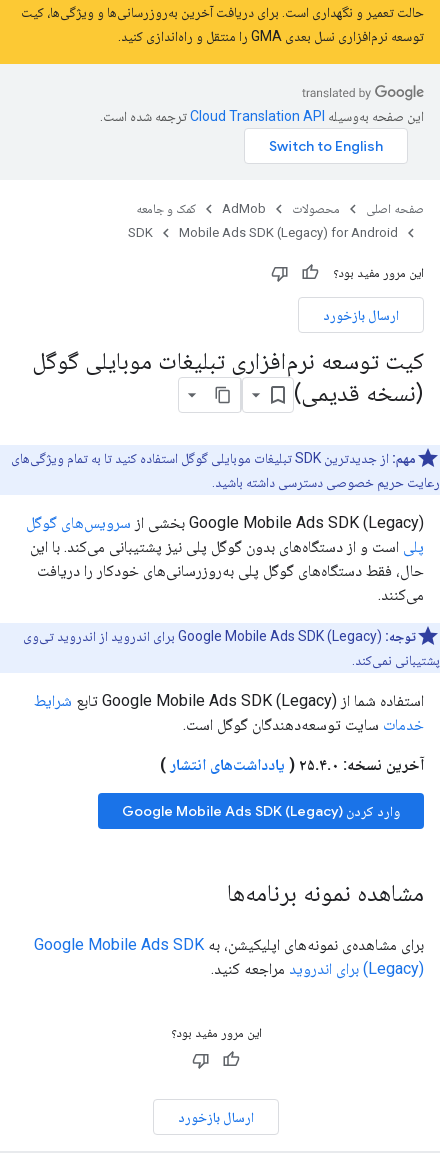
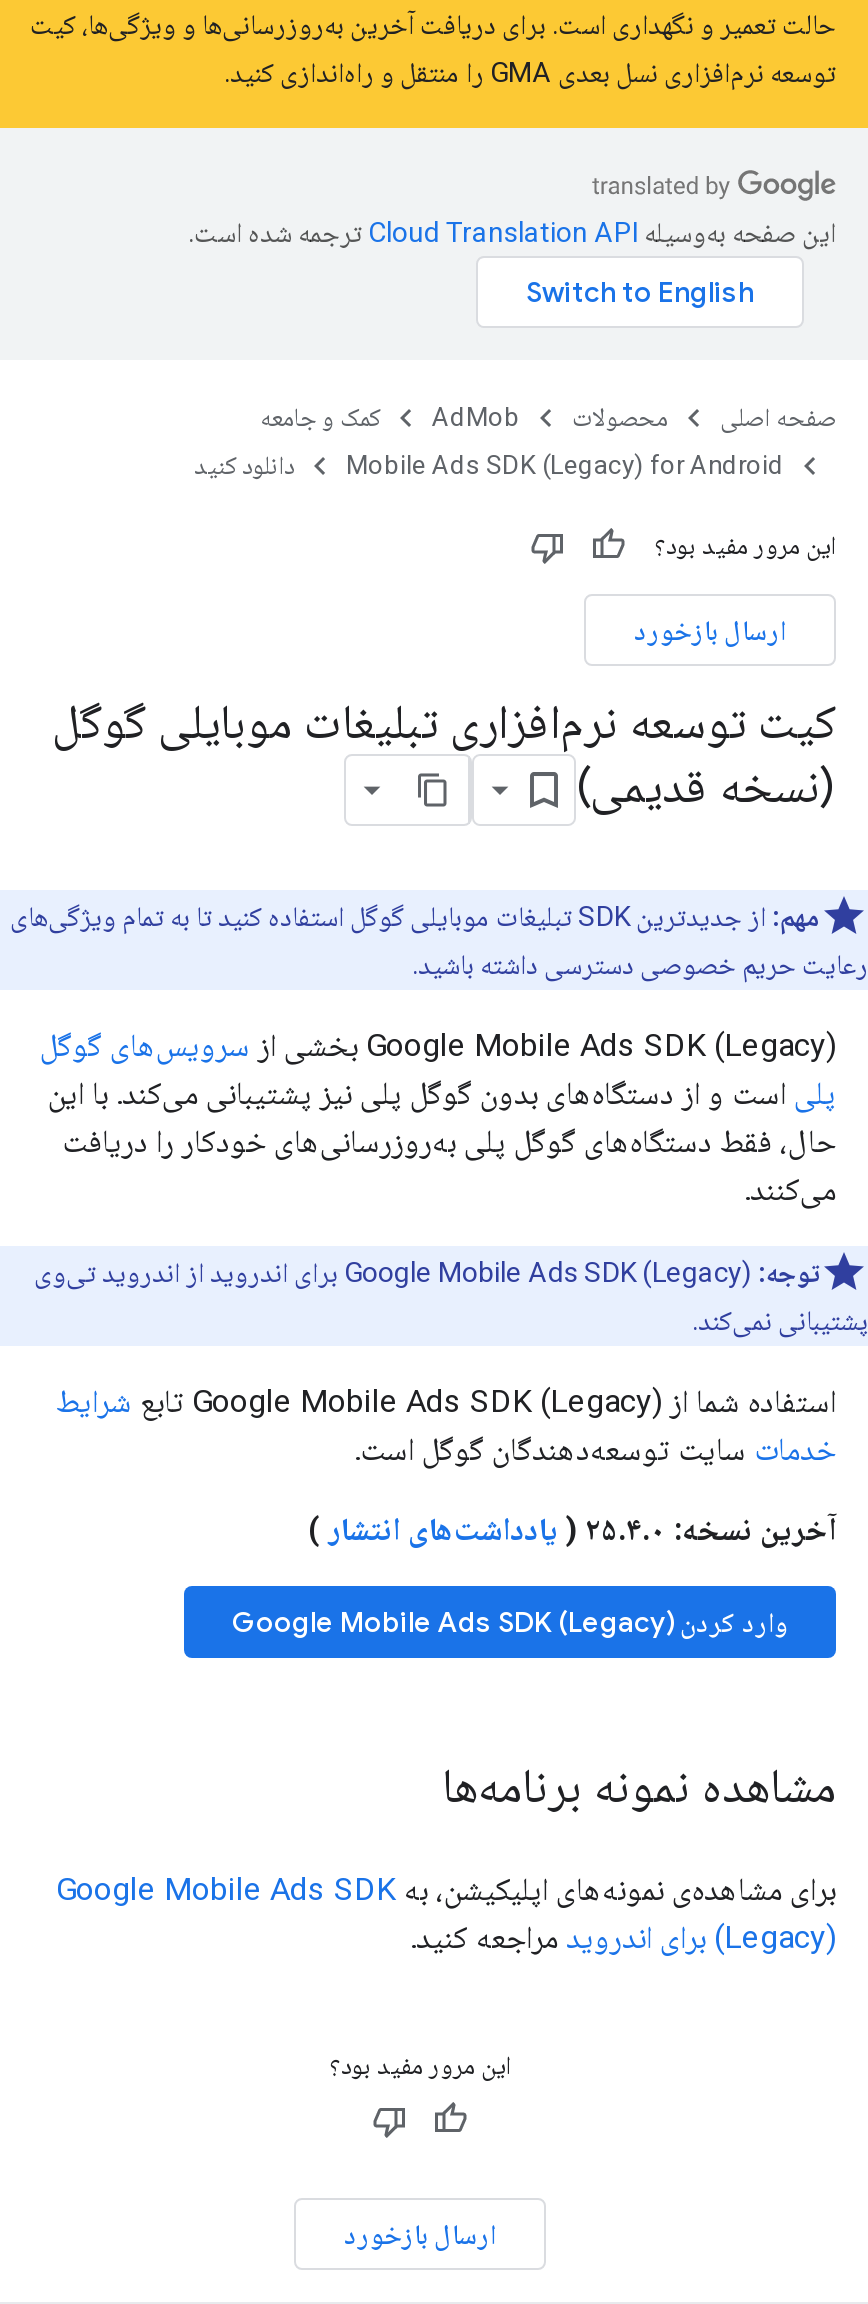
[128,225,153,240] SDK -> [194,450,294,480] دانلود کنید

